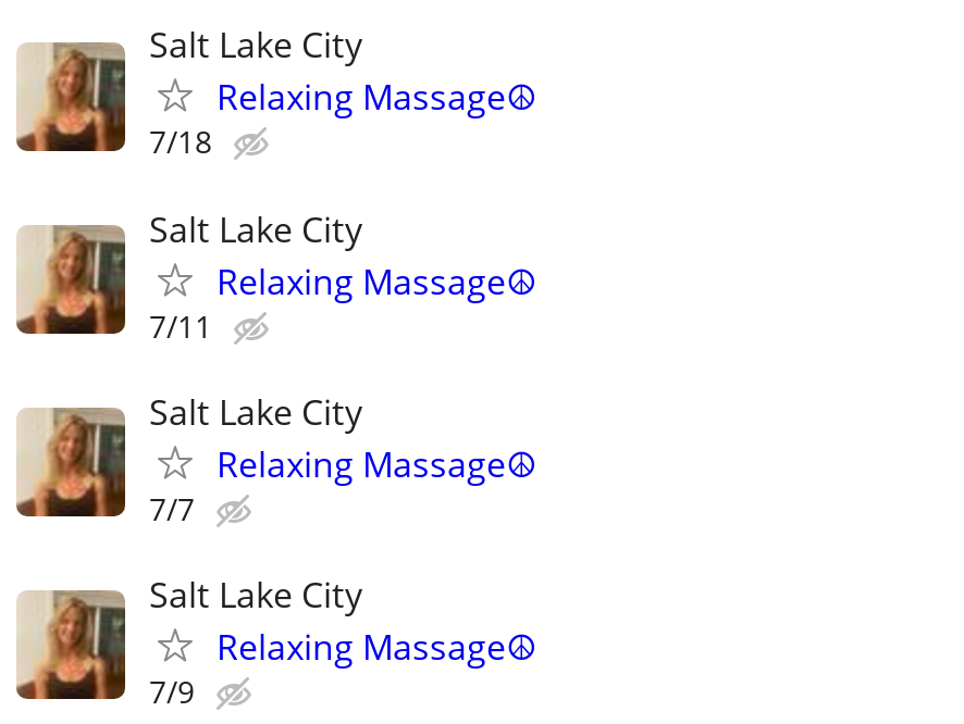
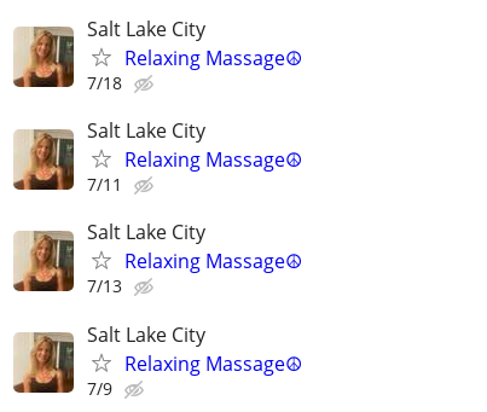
[149,488,195,529] 7/7 -> [87,275,122,298] 7/13

